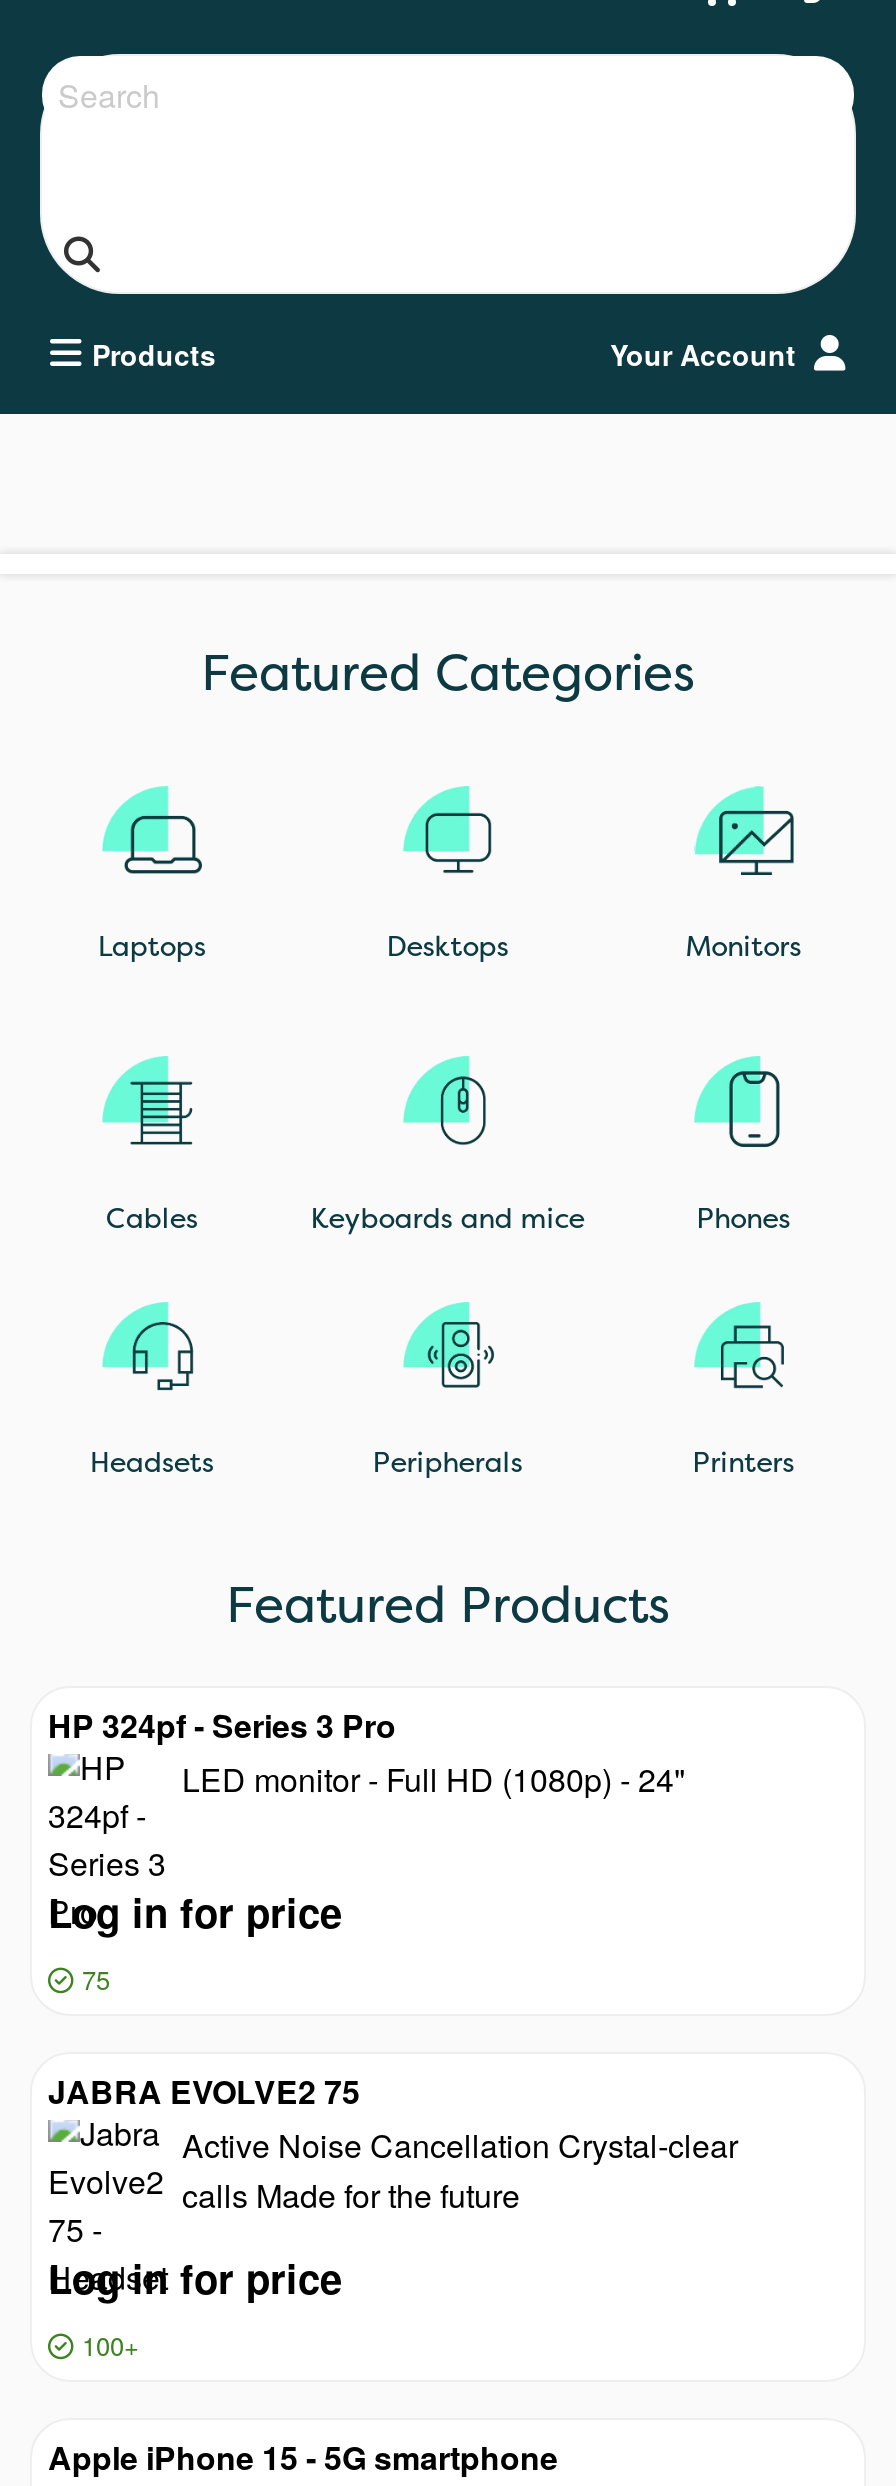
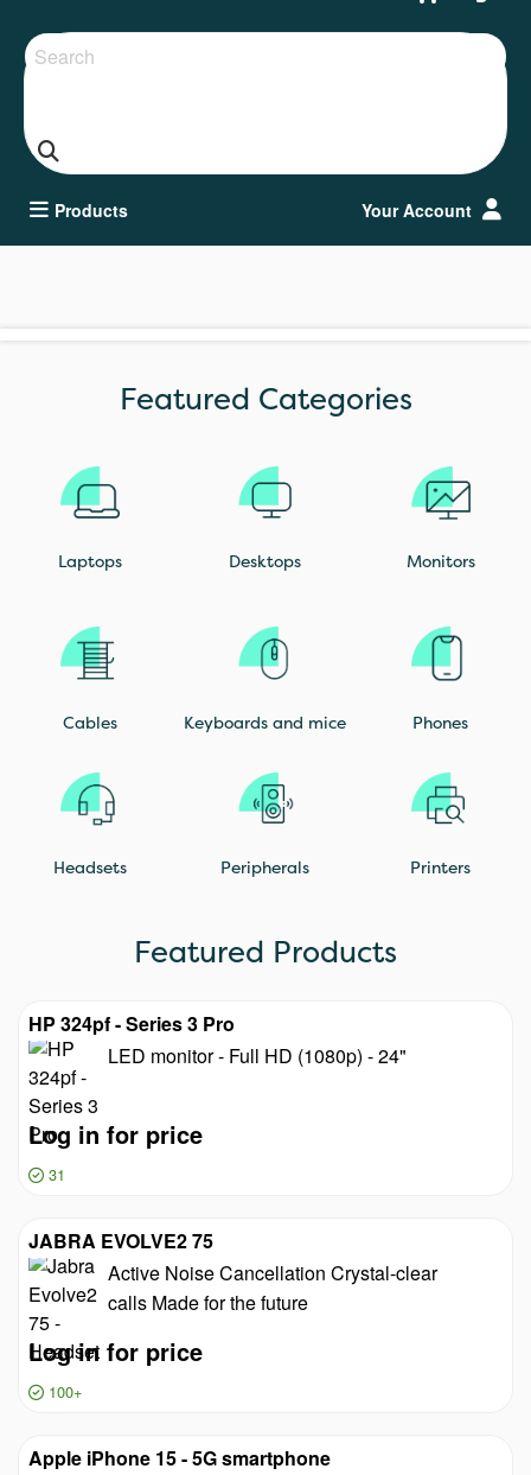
[82,1960,110,1998] 75 -> [49,1163,65,1185] 31

